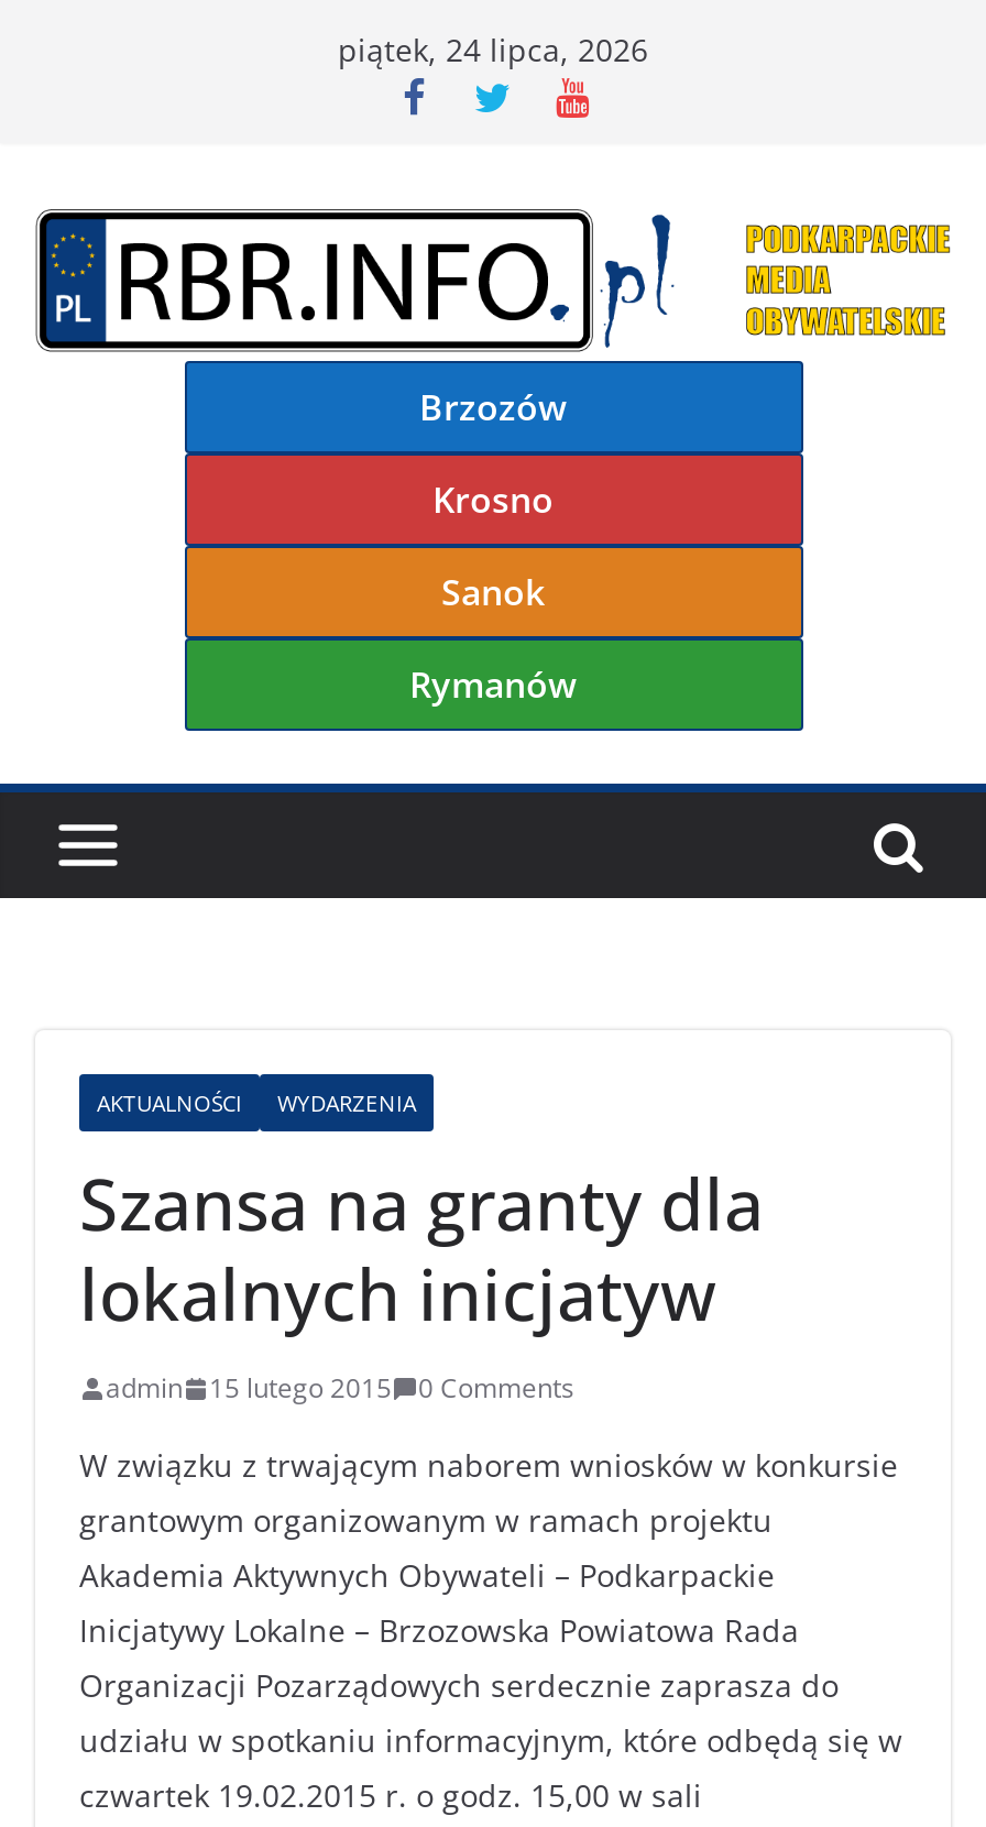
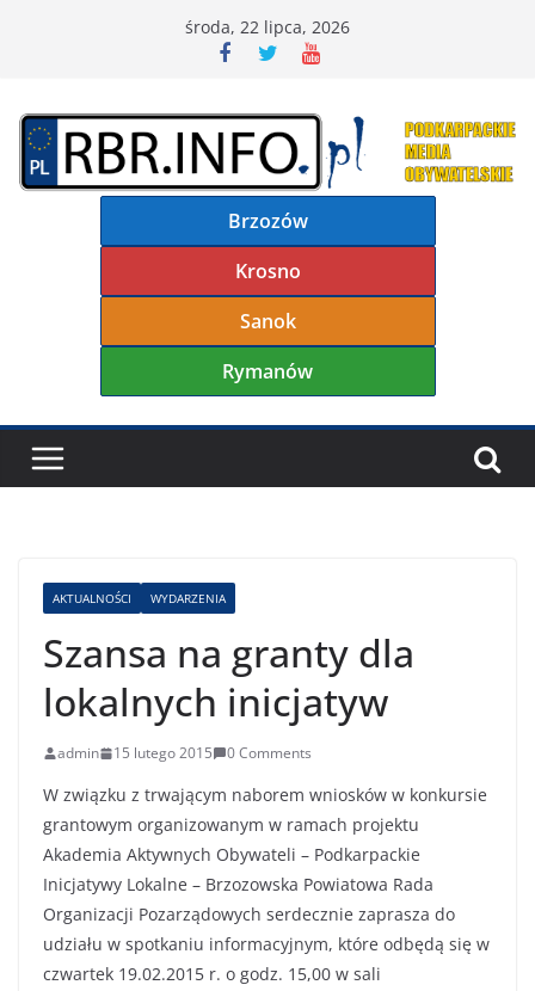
[338,29,648,70] piątek, 24 lipca, 2026 -> [185,16,350,38] środa, 22 lipca, 2026

